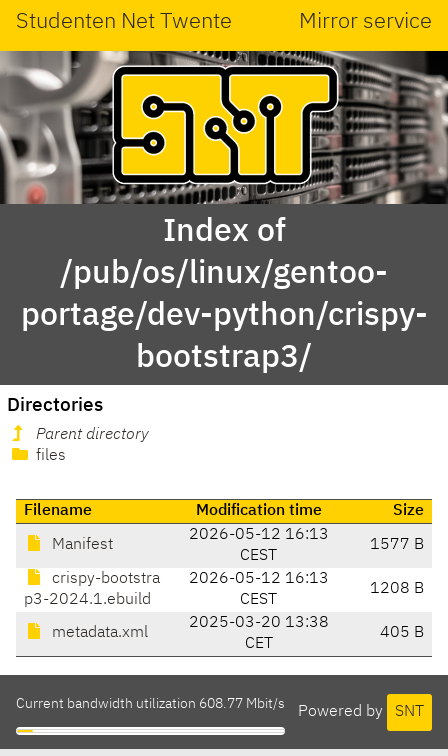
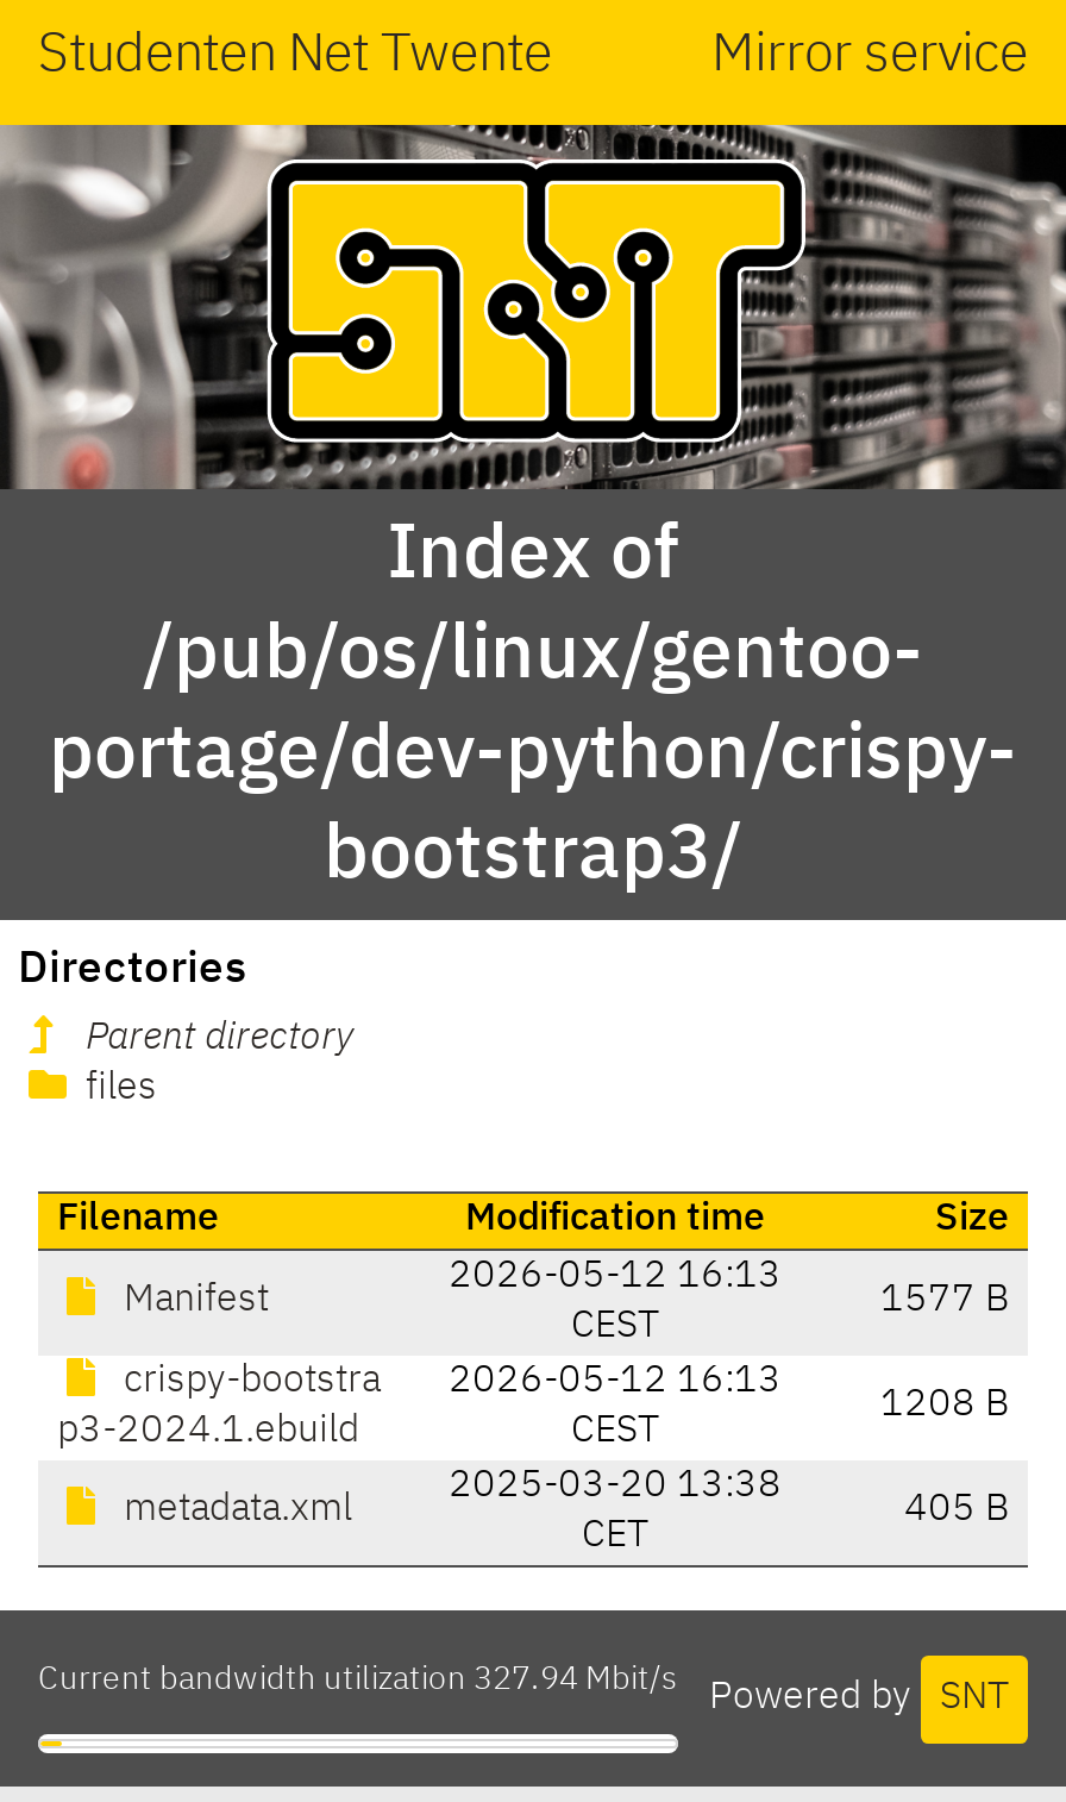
[16,697,285,711] Current bandwidth utilization 608.77 Mbit/s -> [38,1663,678,1697] Current bandwidth utilization 327.94 Mbit/s

